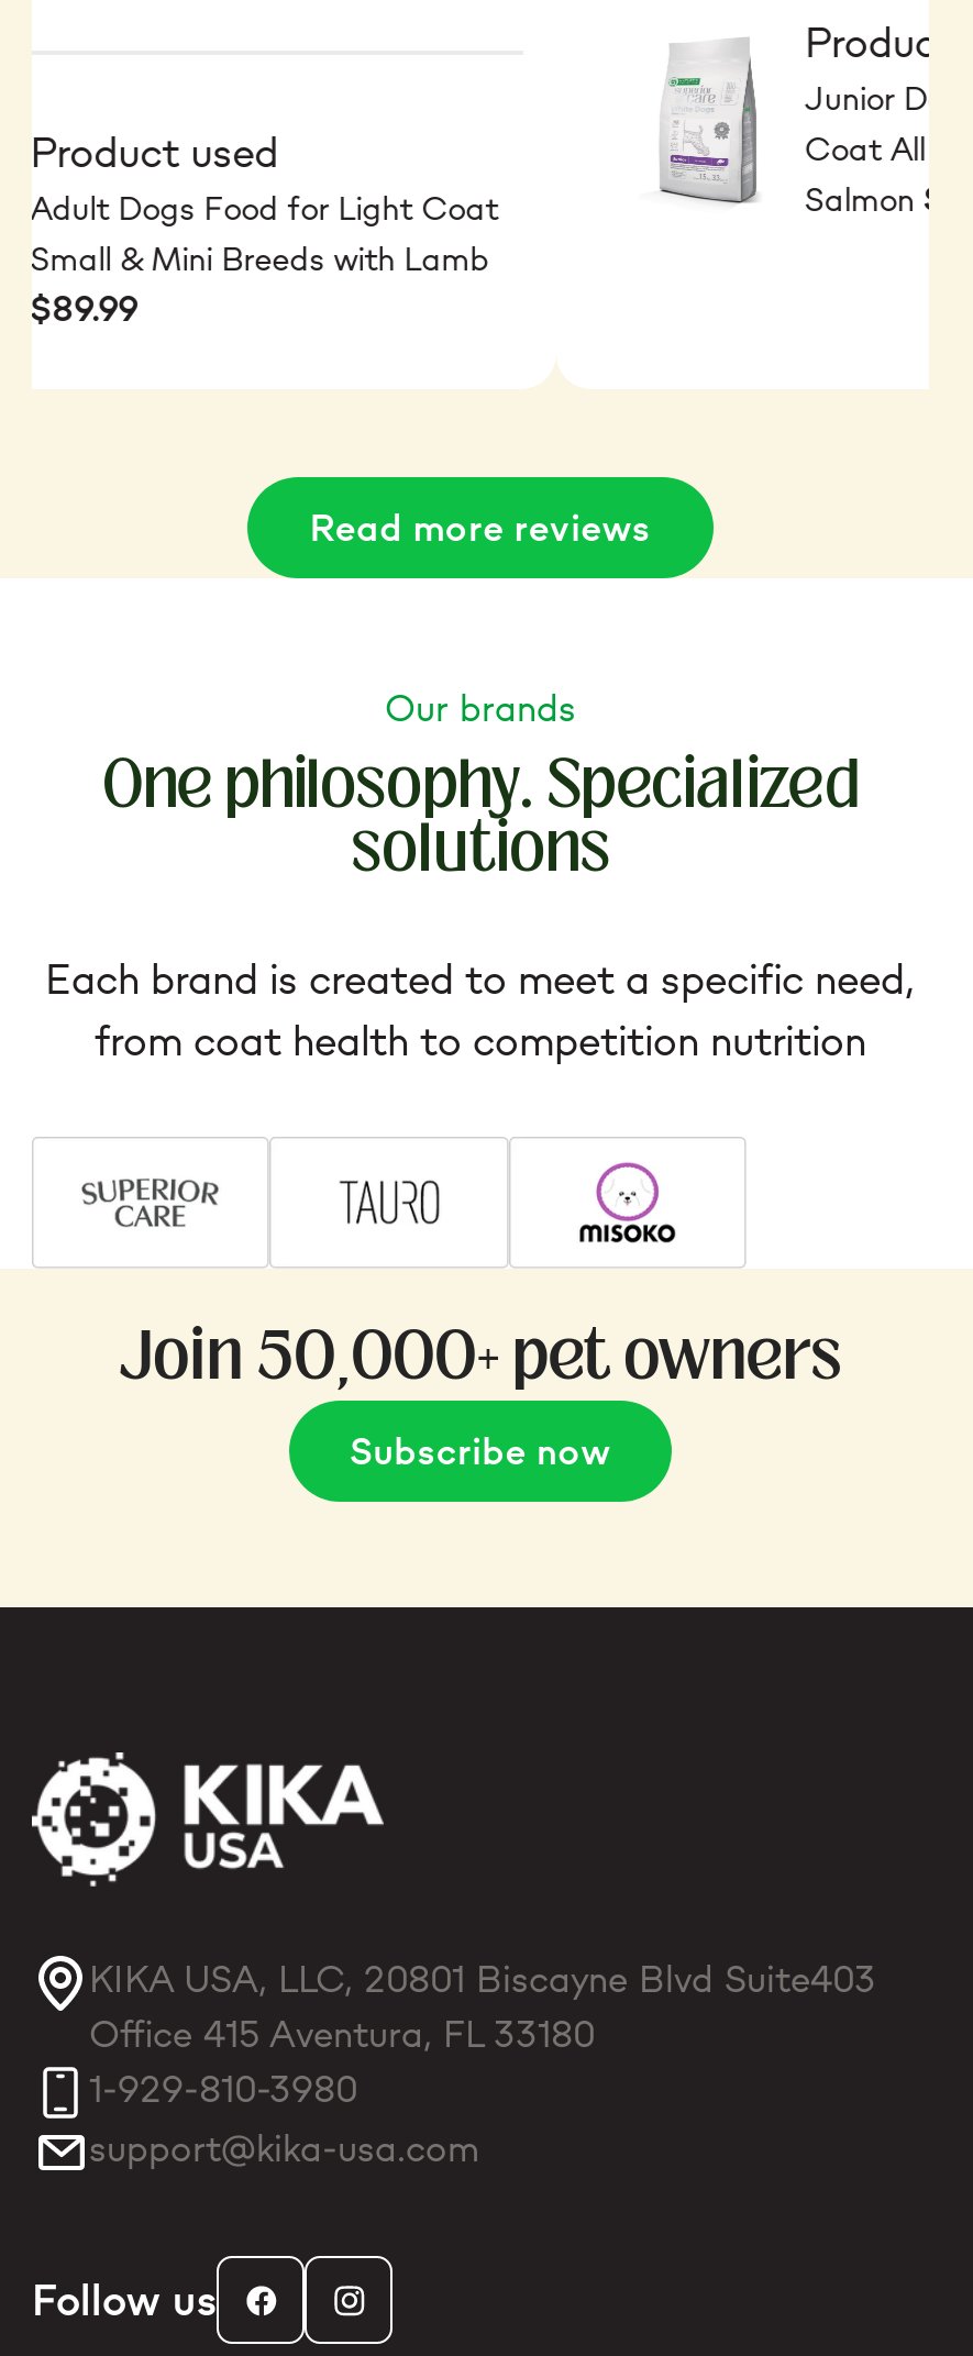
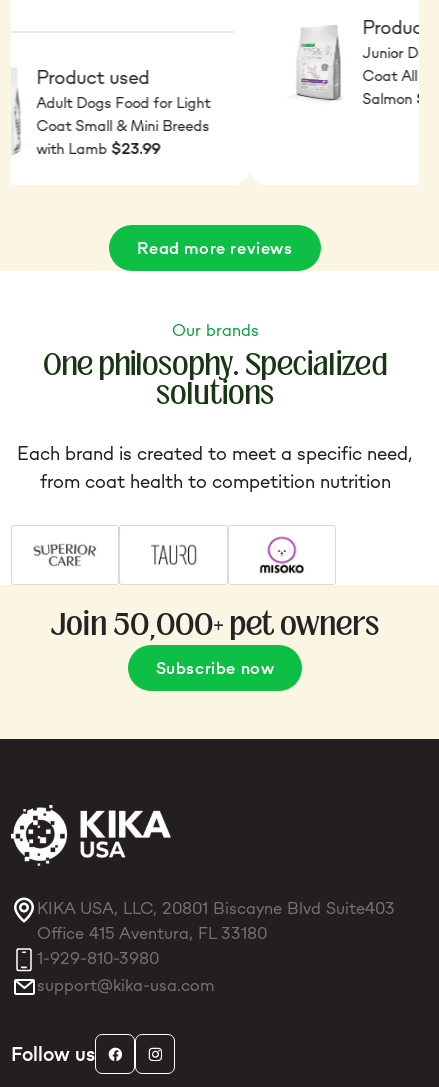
[30,186,498,329] Adult Dogs Food for Light Coat | Small & Mini Breeds with Lamb | $89.99 -> [36,93,210,158] Adult Dogs Food for Light | Coat Small & Mini Breeds | with Lamb $23.99

